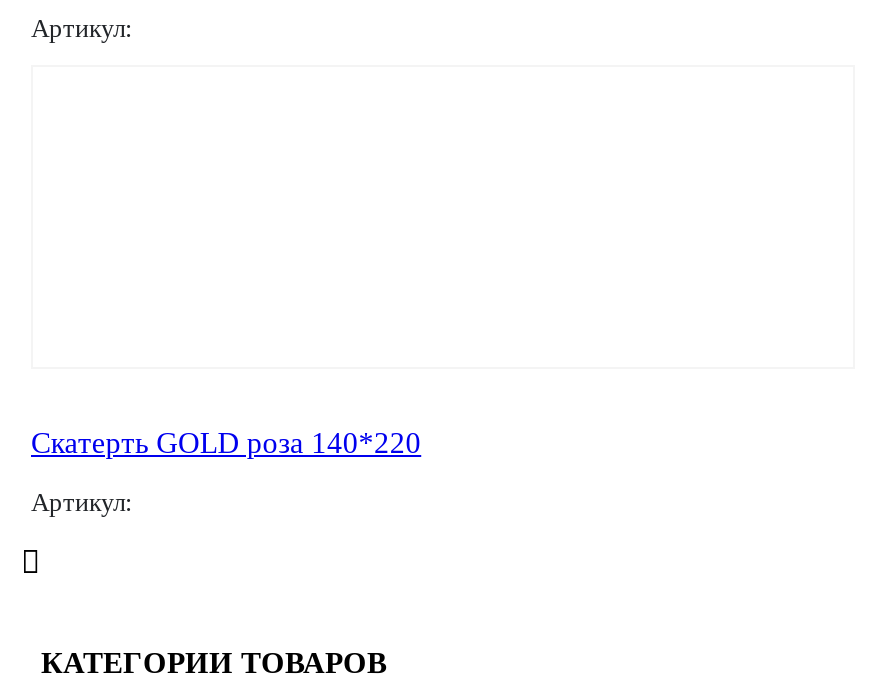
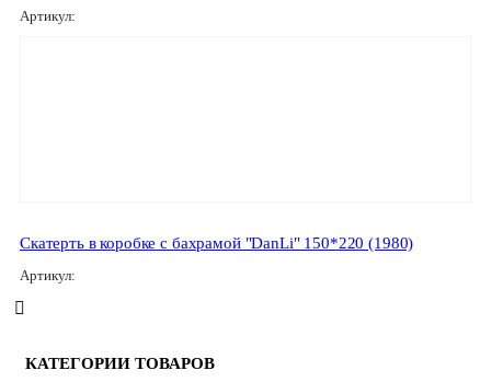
[31,427,421,459] Скатерть GOLD роза 140*220 -> [20,234,413,252] Скатерть в коробке с бахрамой "DanLi" 150*220 (1980)

